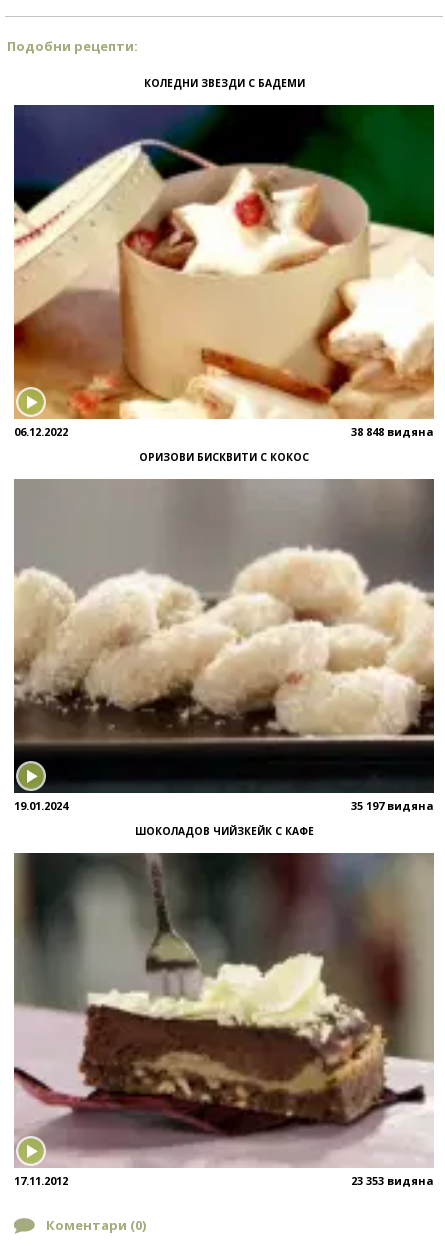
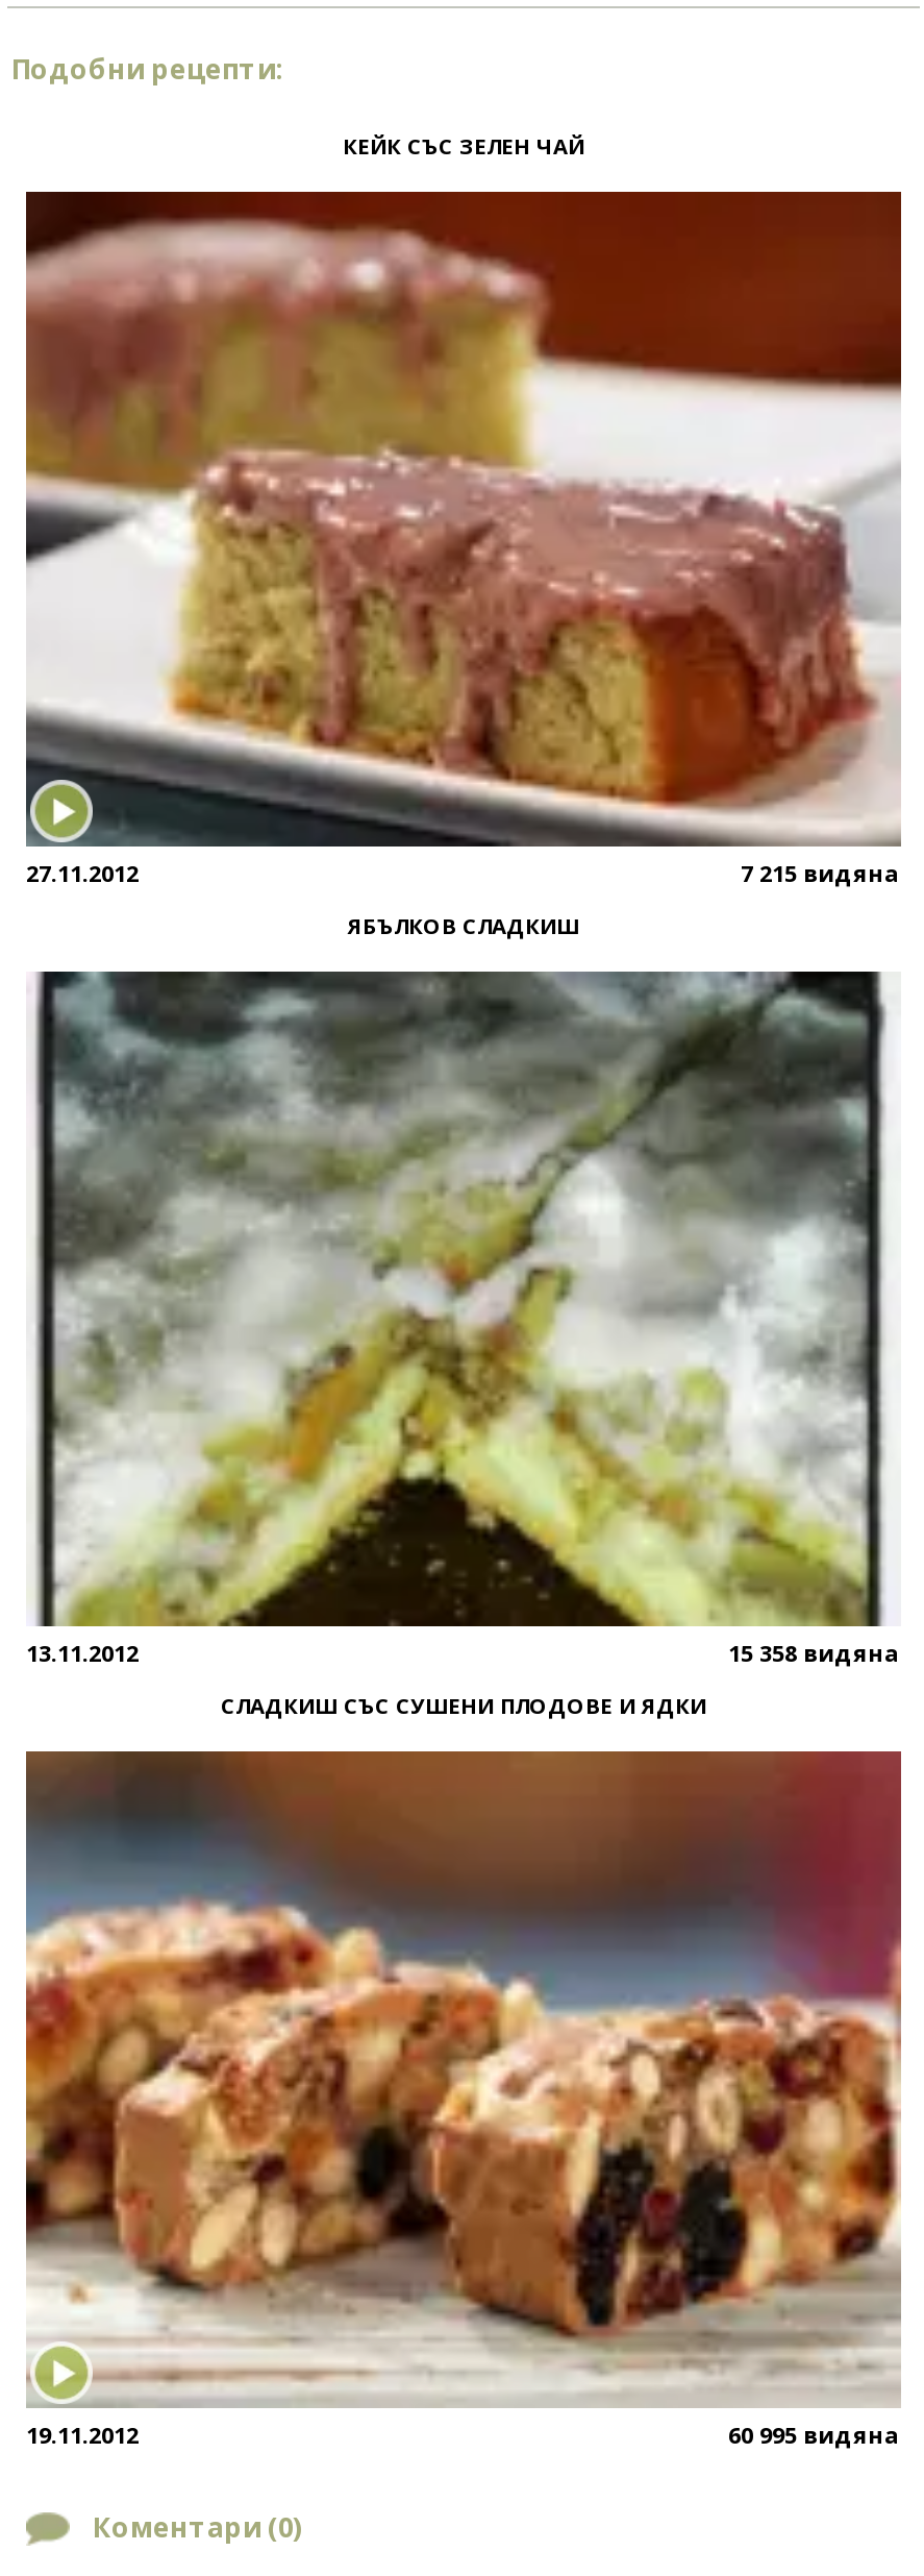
[143,76,304,90] КОЛЕДНИ ЗВЕЗДИ С БАДЕМИ -> [343,131,584,160] КЕЙК СЪС ЗЕЛЕН ЧАЙ
[13,104,435,439] [image] | 06.12.2022 | 38 848 видяна -> [24,190,903,888] [image] | 27.11.2012 | 7 215 видяна
[139,450,309,464] ОРИЗОВИ БИСКВИТИ С КОКОС -> [348,911,579,940] ЯБЪЛКОВ СЛАДКИШ
[13,478,435,813] [image] | 19.01.2024 | 35 197 видяна -> [26,970,901,1669] [image] | 13.11.2012 | 15 358 видяна
[134,824,313,838] ШОКОЛАДОВ ЧИЙЗКЕЙК С КАФЕ -> [221,1692,706,1721] СЛАДКИШ СЪС СУШЕНИ ПЛОДОВЕ И ЯДКИ
[13,852,434,1188] [image] | 17.11.2012 | 23 353 видяна -> [24,1749,901,2449] [image] | 19.11.2012 | 60 995 видяна

